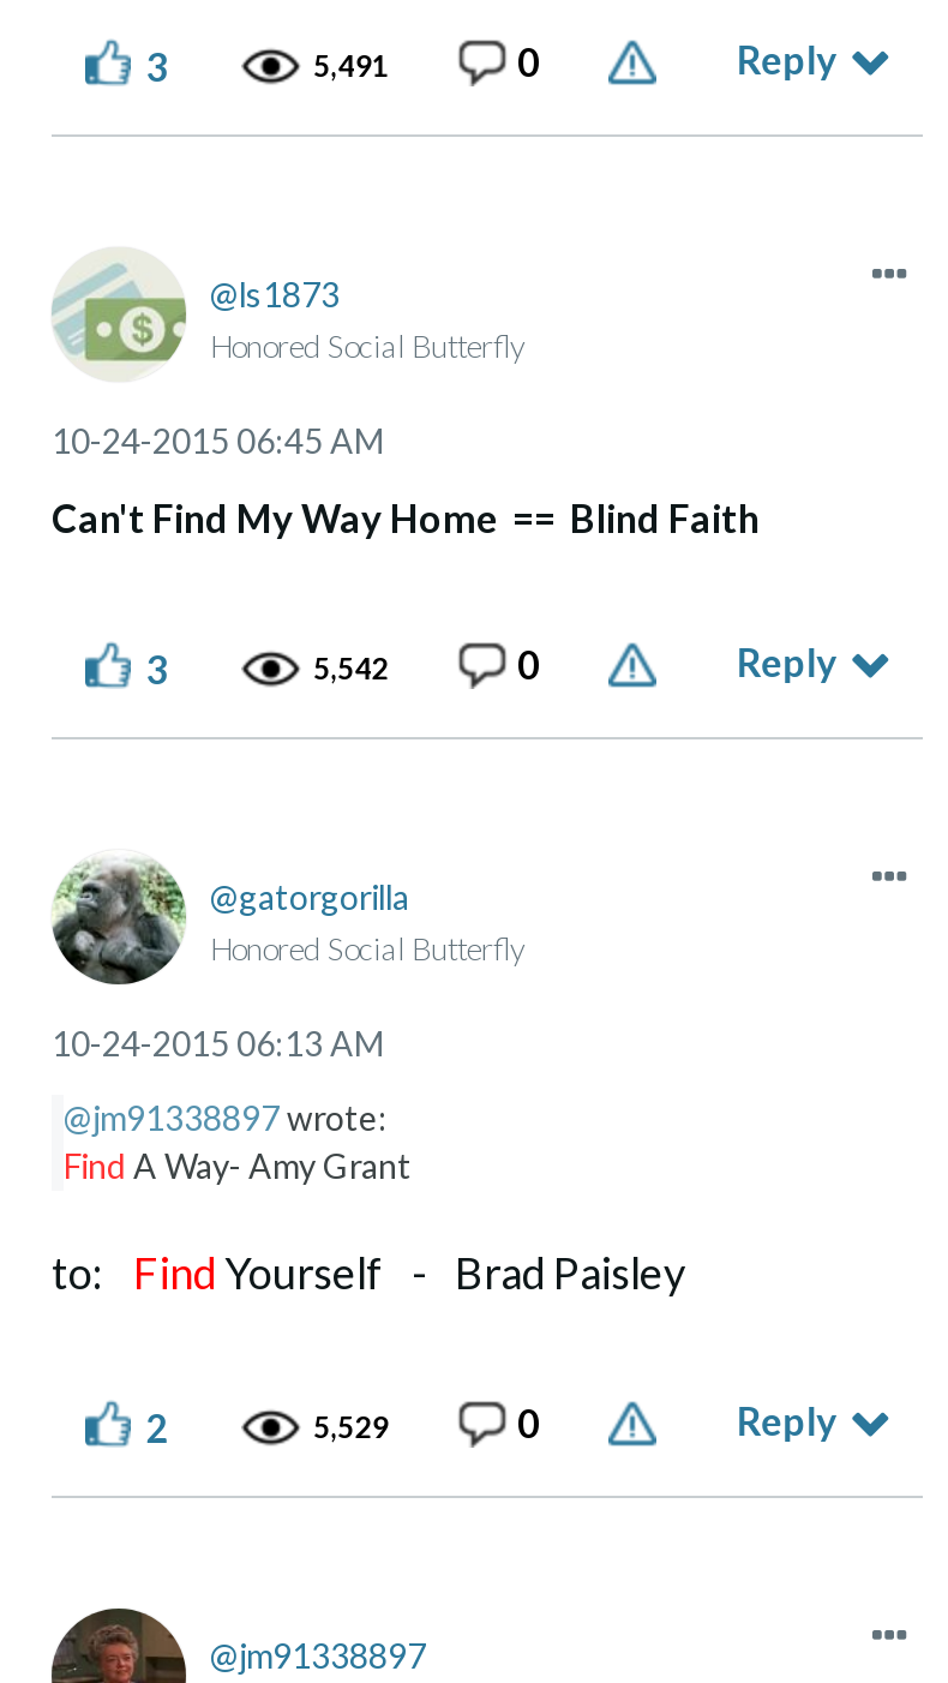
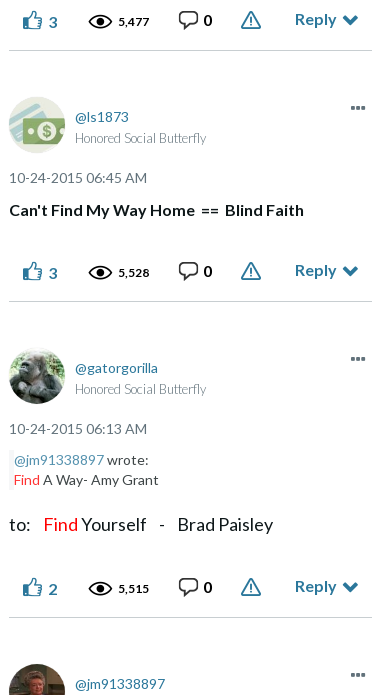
[314,47,388,83] 5,491 -> [118,14,149,29] 5,477
[314,650,388,686] 5,542 -> [118,265,149,280] 5,528
[314,1409,388,1445] 5,529 -> [118,581,149,596] 5,515

